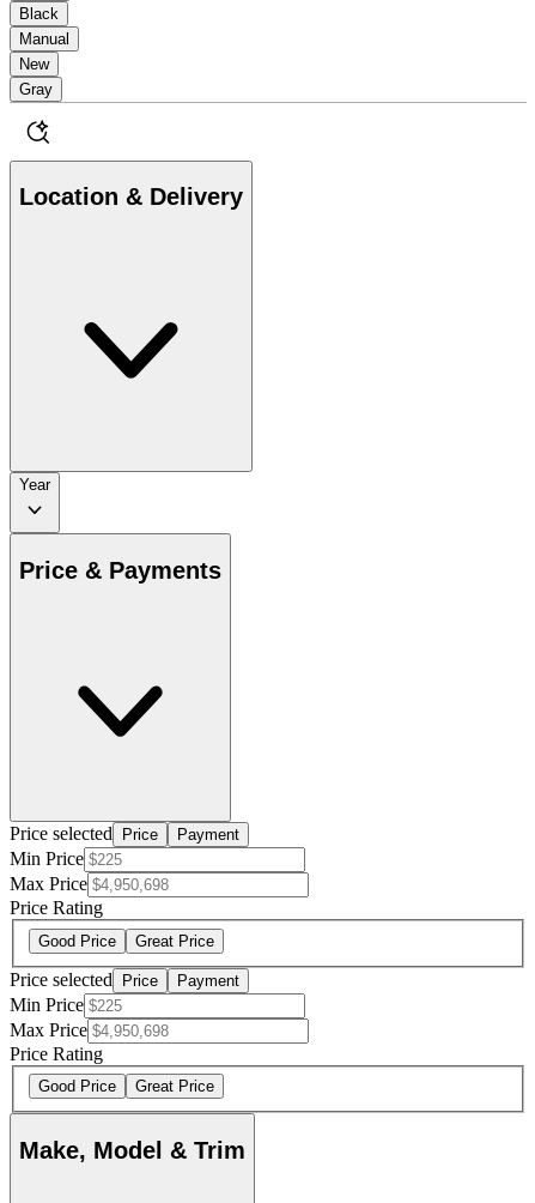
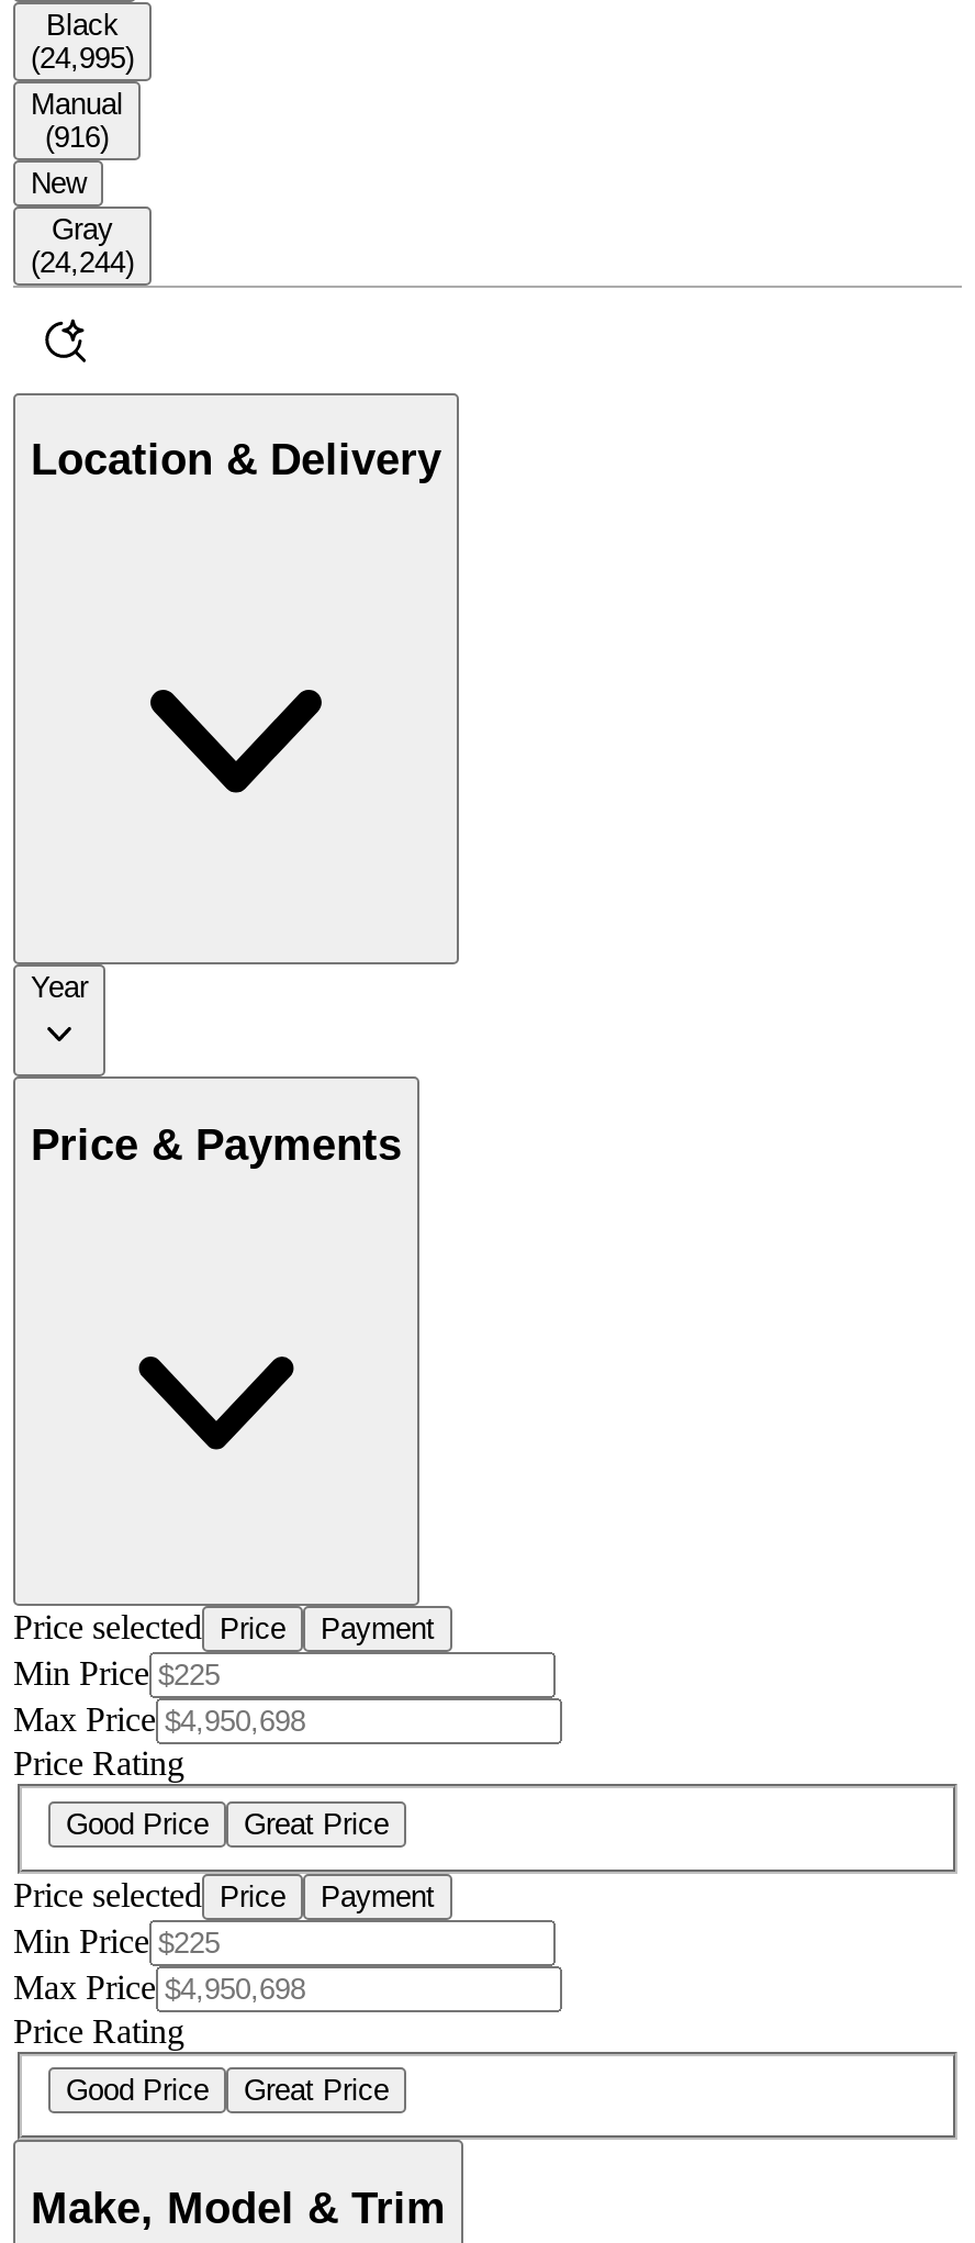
none -> [31,42,134,74] (24,995)
none -> [45,121,109,154] (916)
none -> [31,246,134,279] (24,244)

